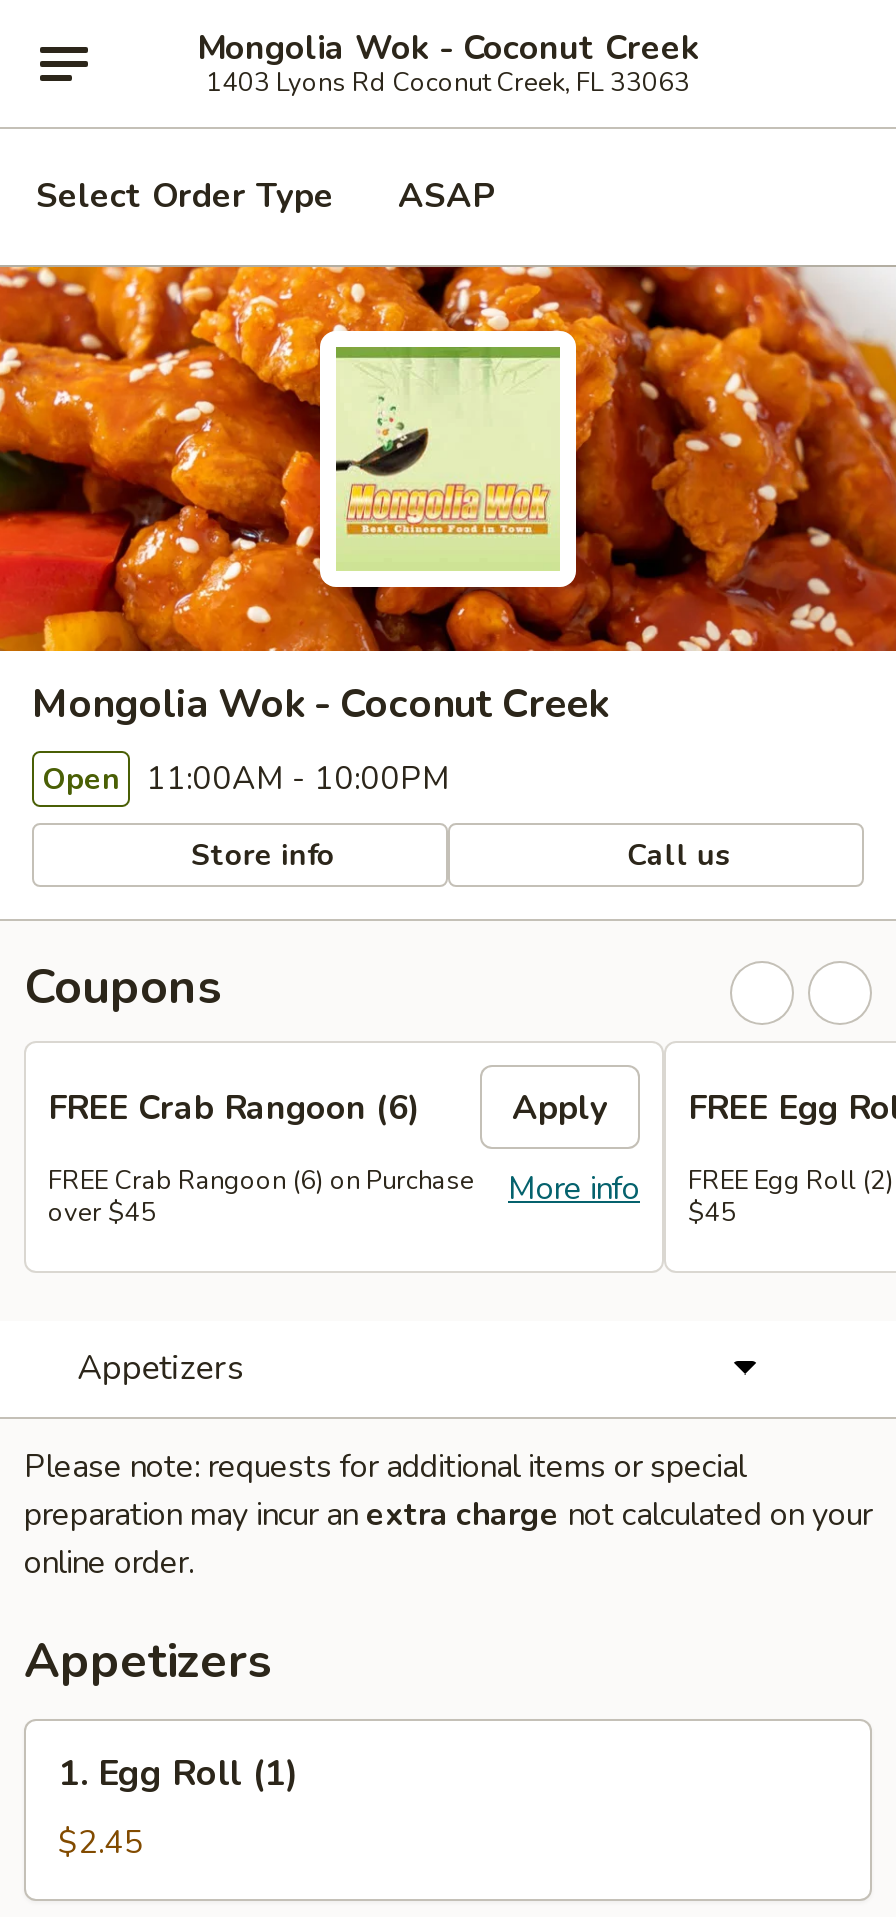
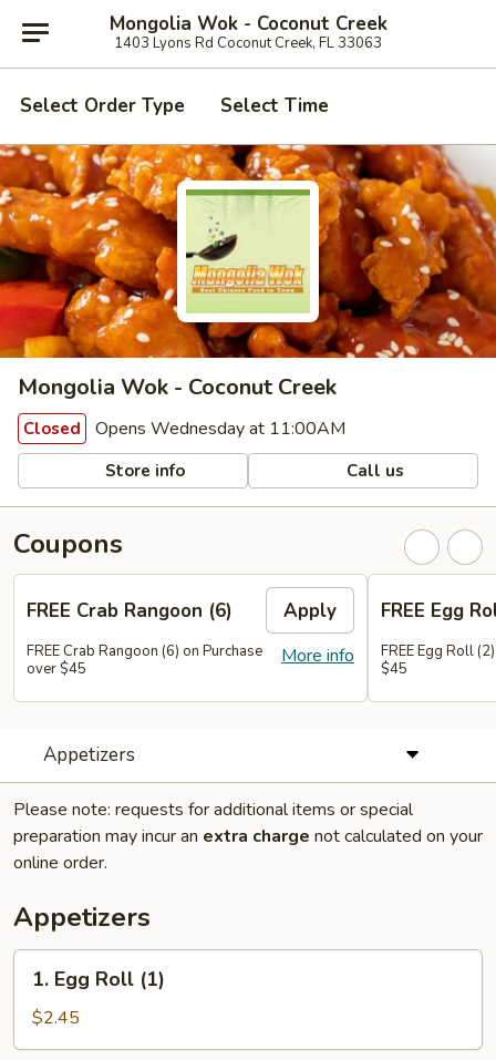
[398,173,494,219] ASAP -> [220,93,329,119] Select Time
[42,757,450,801] Open 11:00AM - 10:00PM -> [23,416,345,441] Closed Opens Wednesday at 11:00AM

